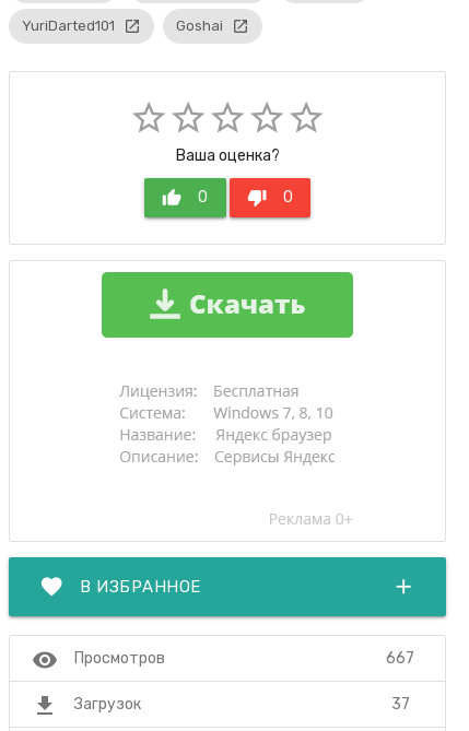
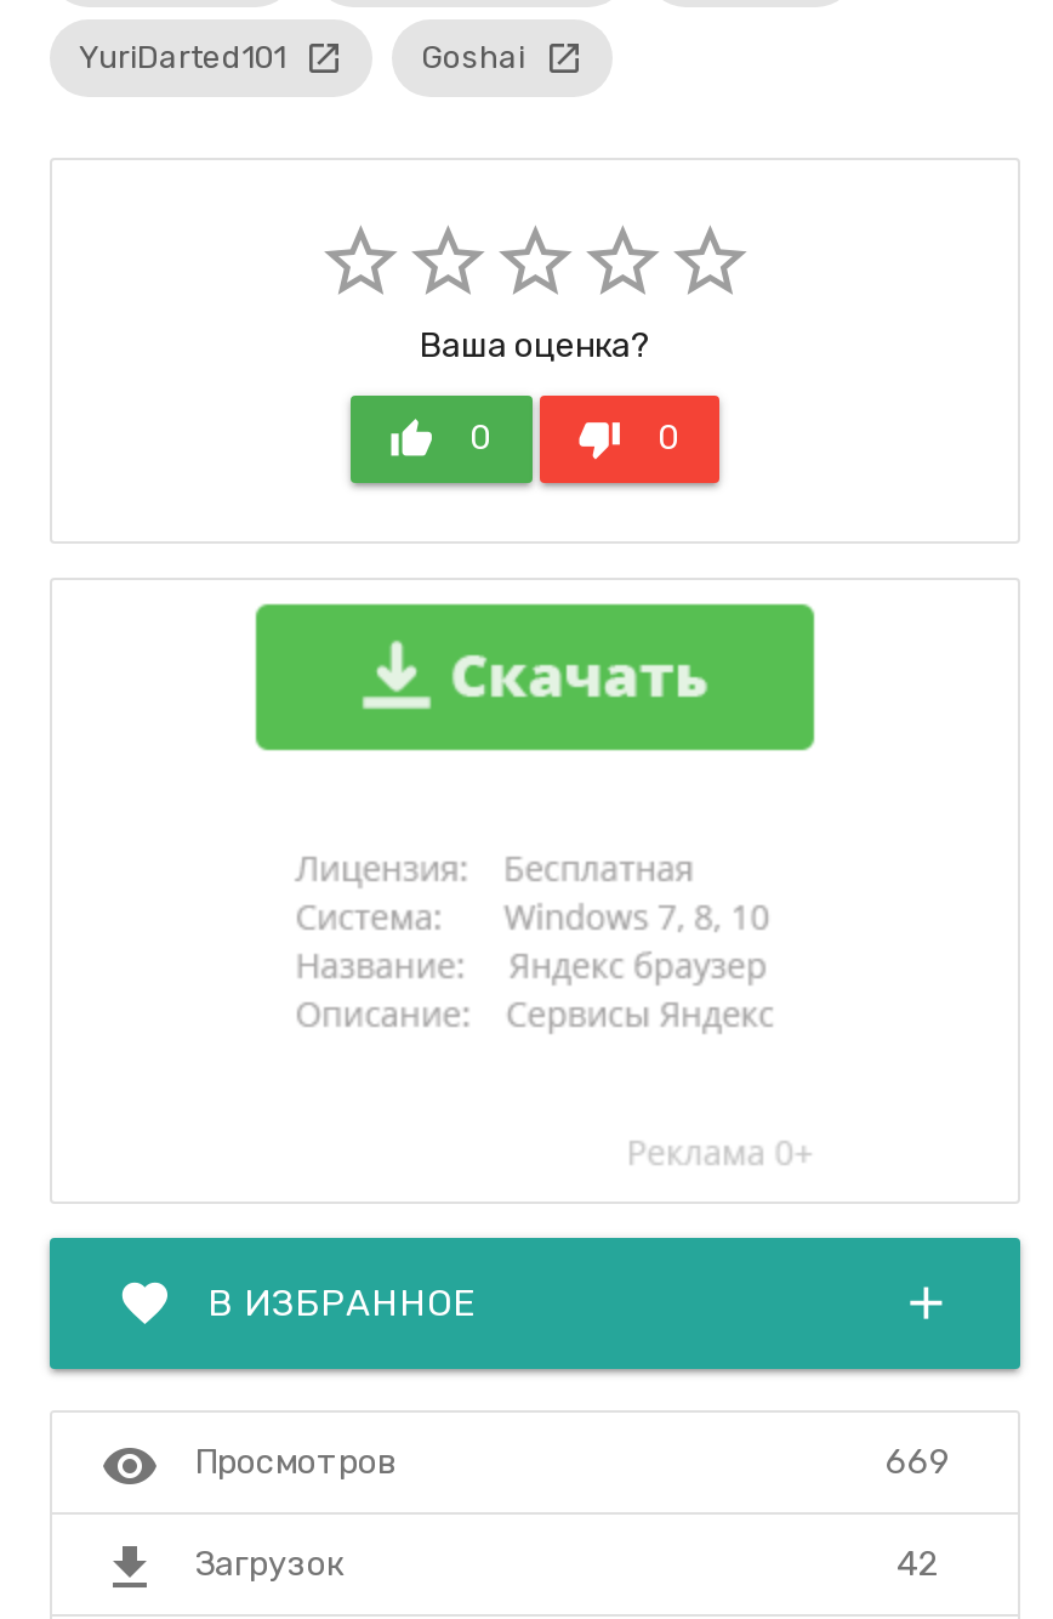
[386,649,414,667] 667 -> [886,1441,951,1482] 669
[391,694,409,713] 37 -> [897,1543,940,1584] 42

